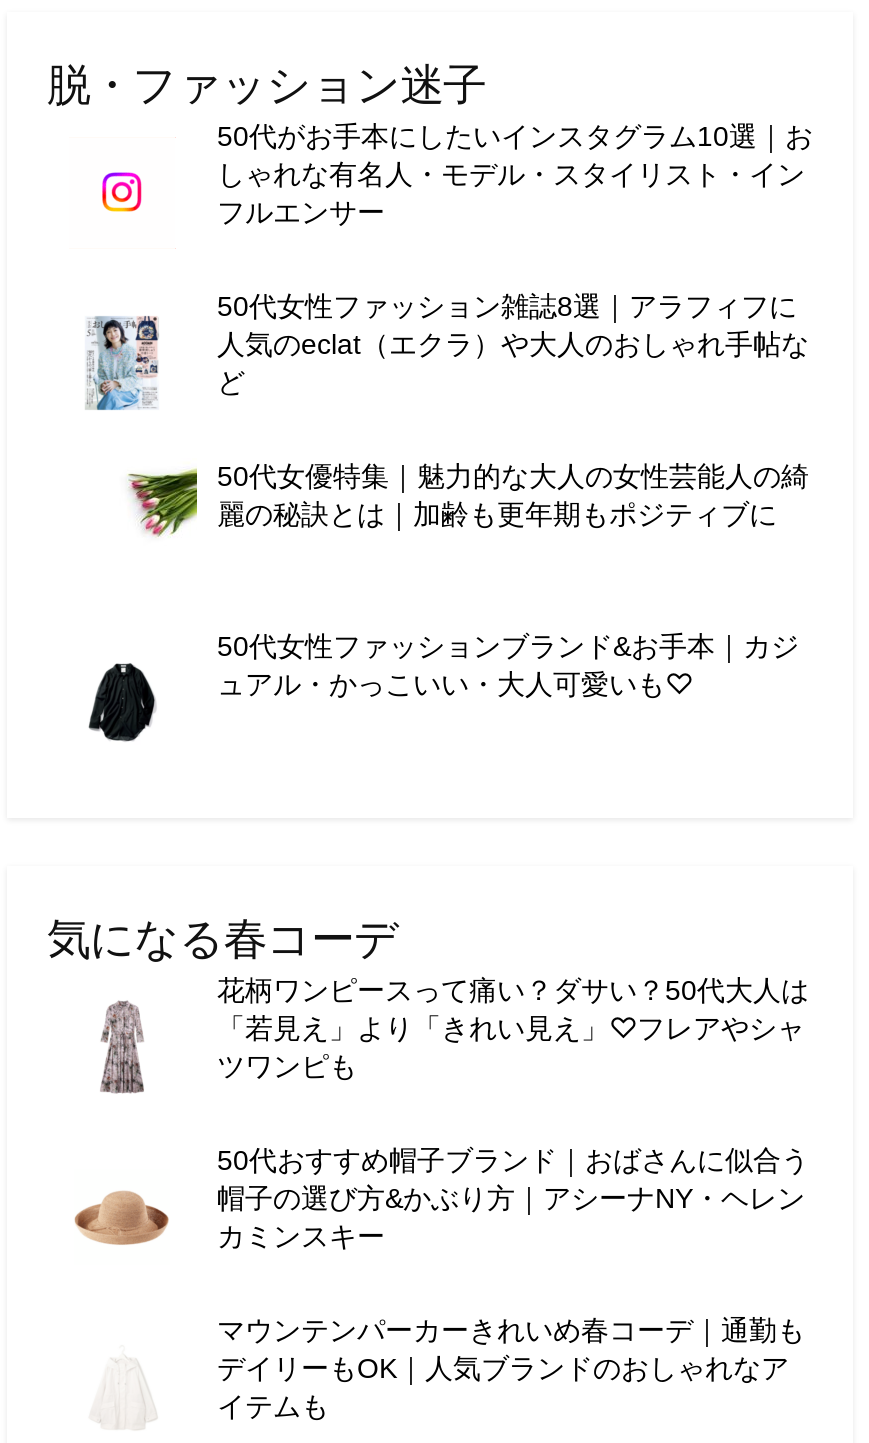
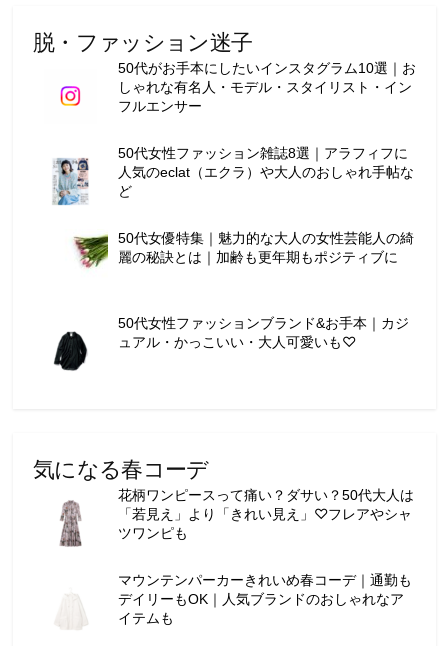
[73,1145,809,1256] [image] | 50代おすすめ帽子ブランド｜おばさんに似合う | 帽子の選び方&かぶり方｜アシーナNY・ヘレン | カミンスキー -> none

